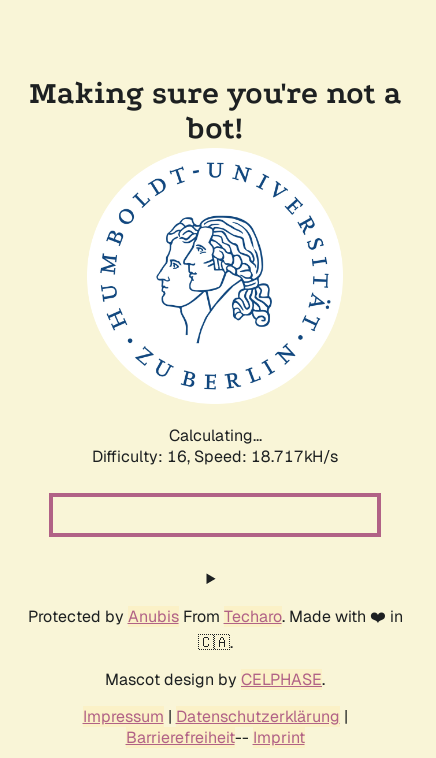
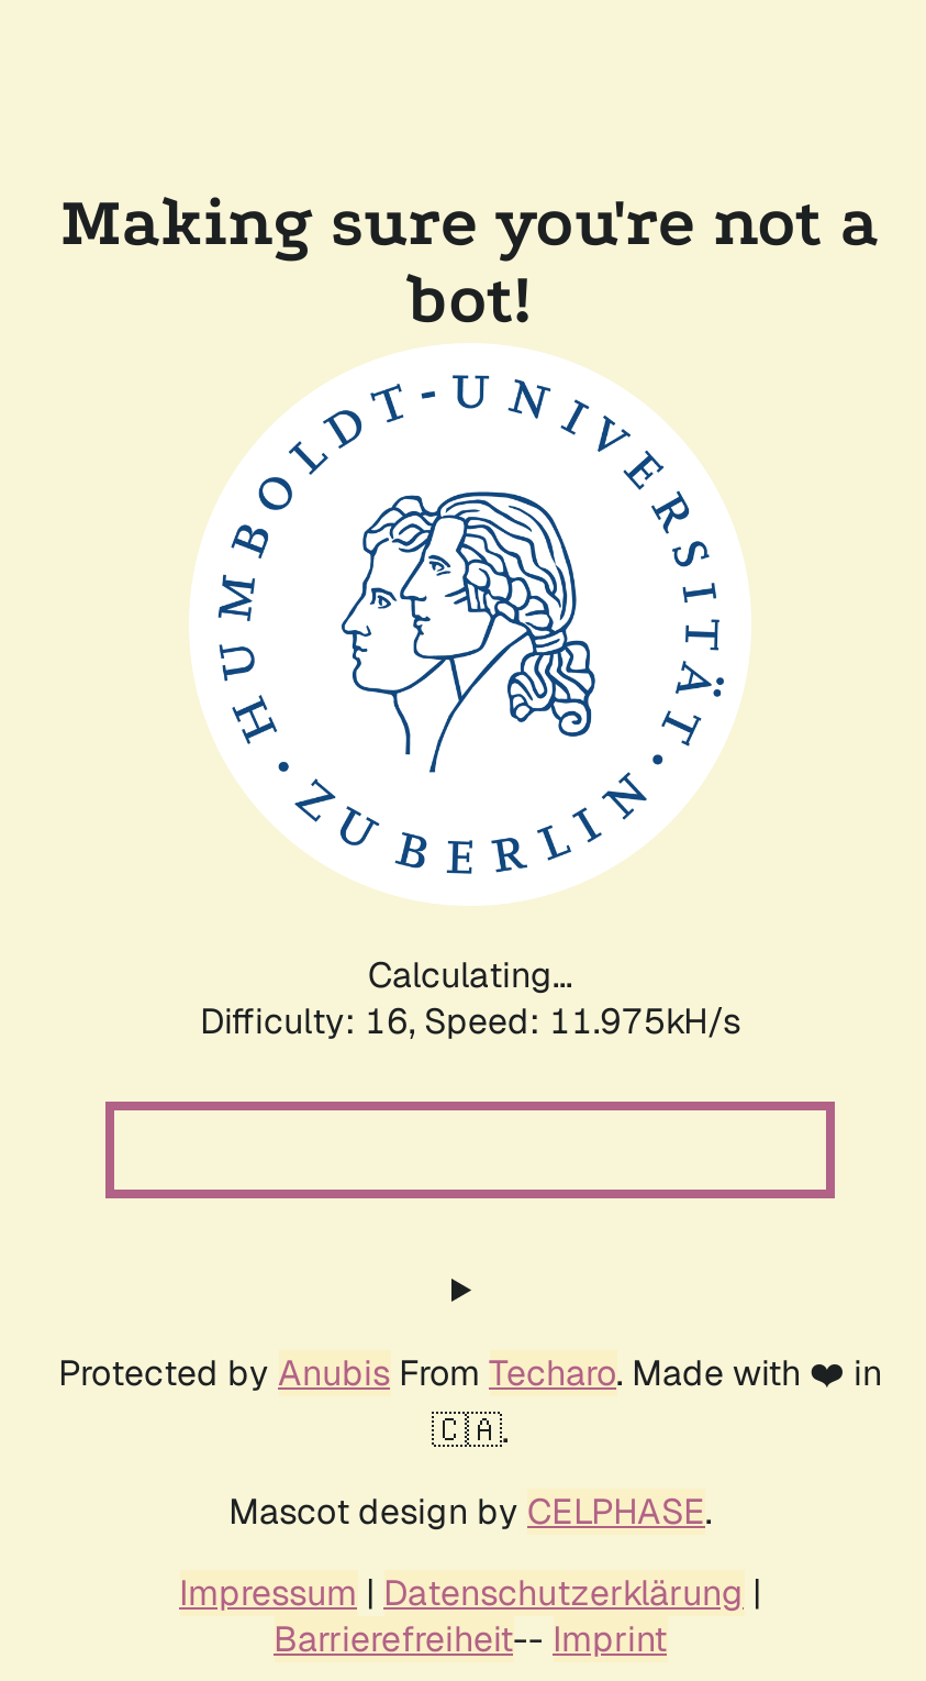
[92,446,338,467] Difficulty: 16, Speed: 18.717kH/s -> [200,998,740,1044] Difficulty: 16, Speed: 11.975kH/s

